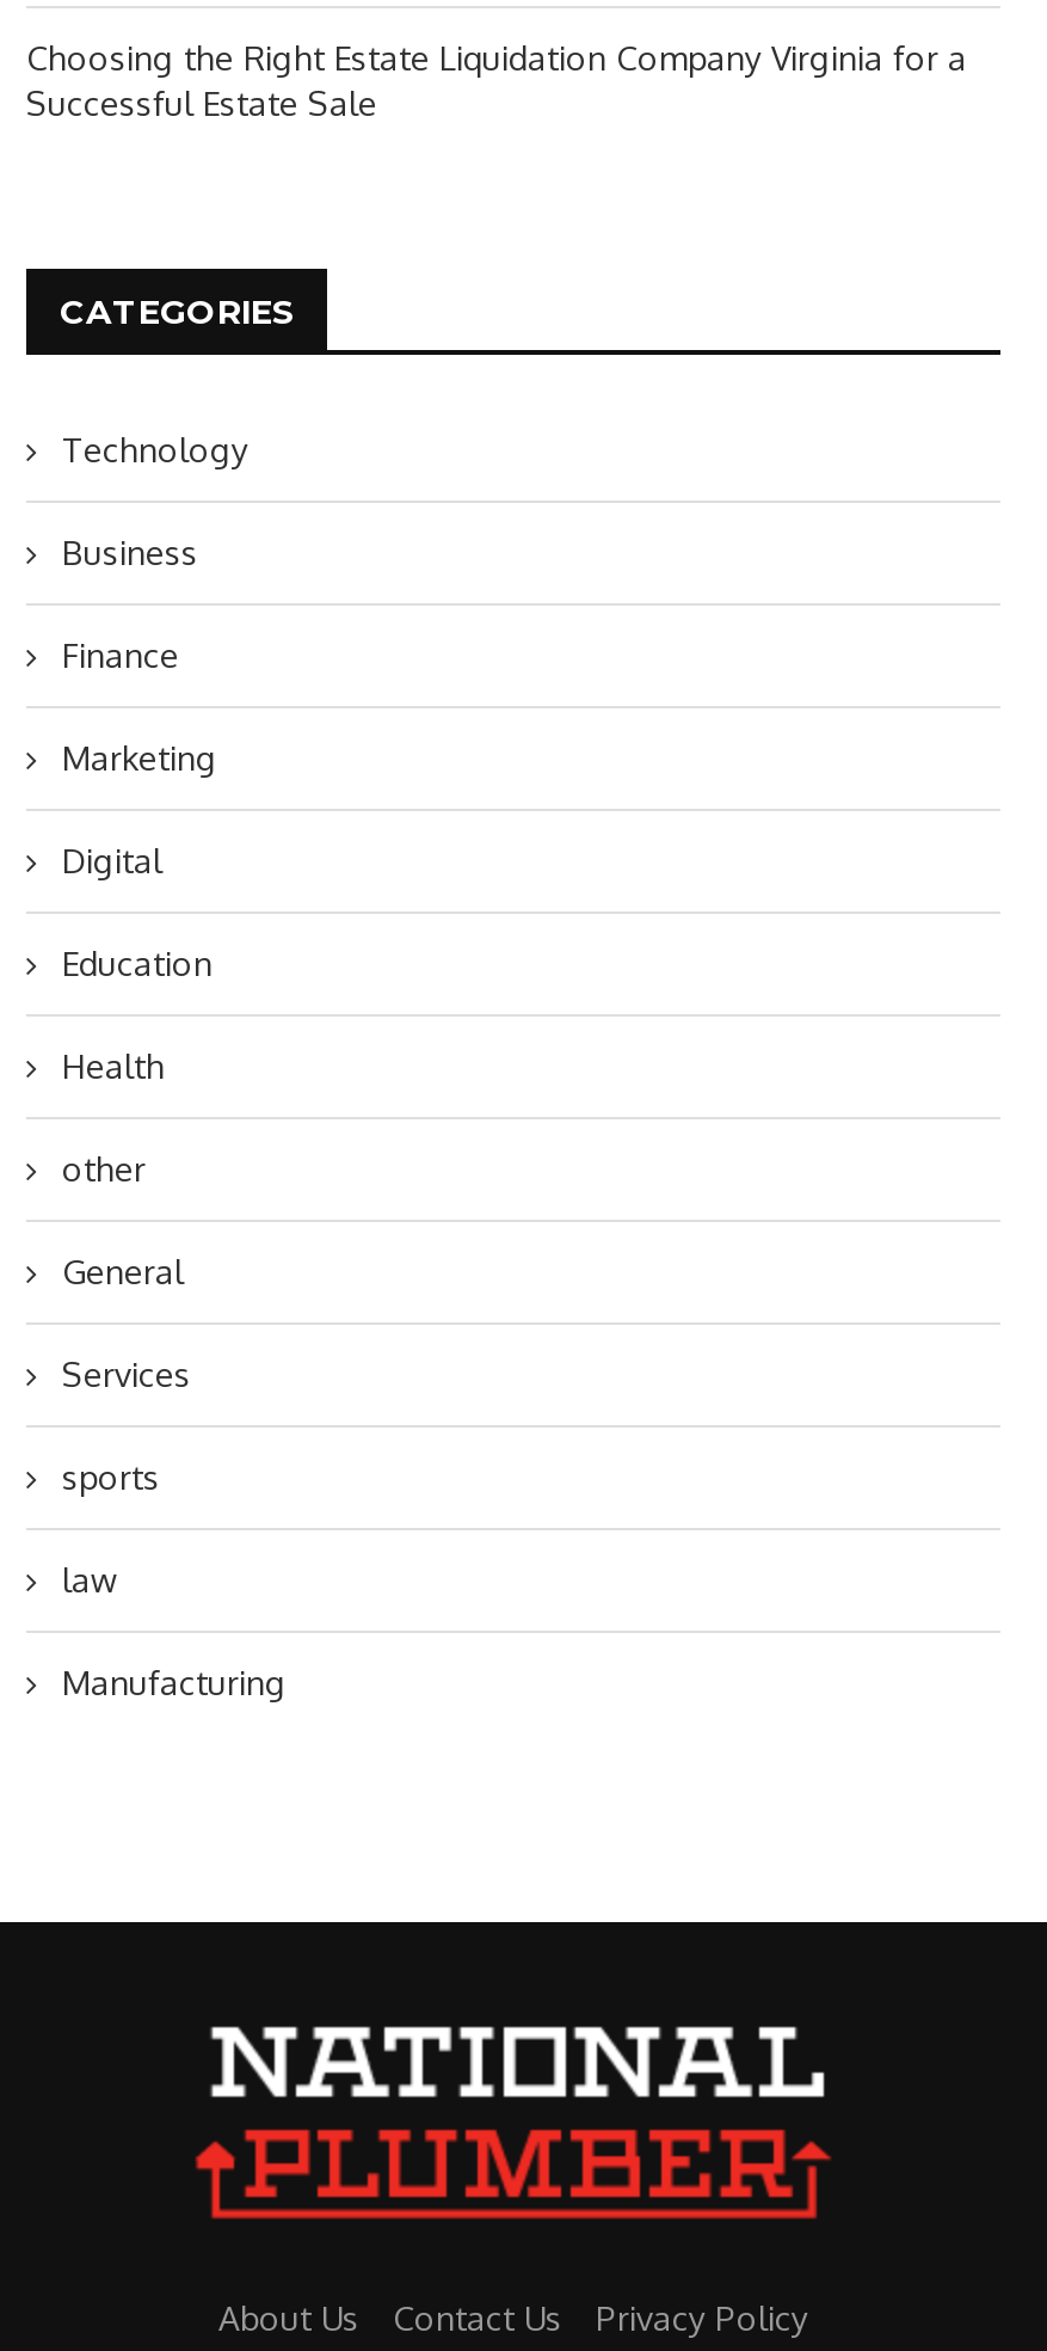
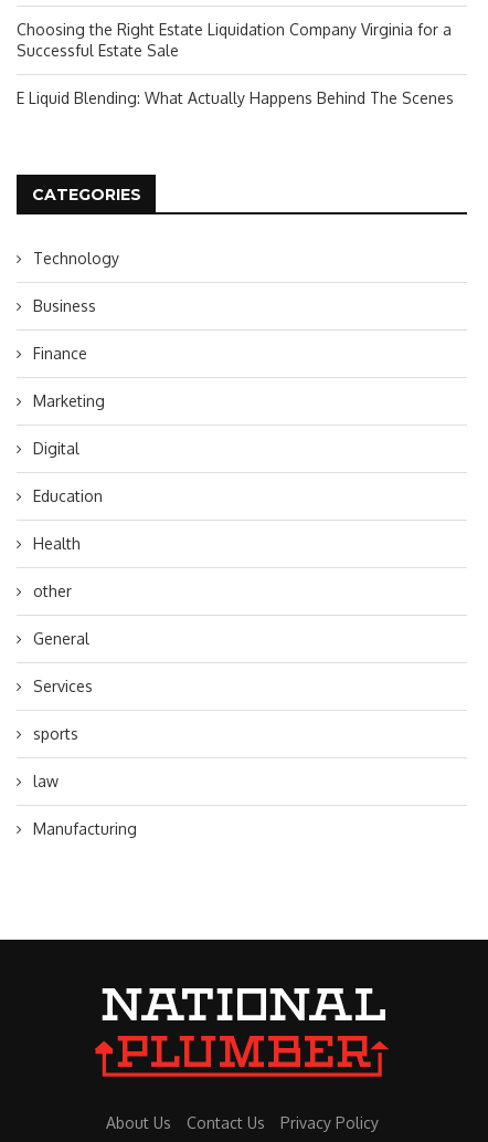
none -> [17,89,454,108] E Liquid Blending: What Actually Happens Behind The Scenes

